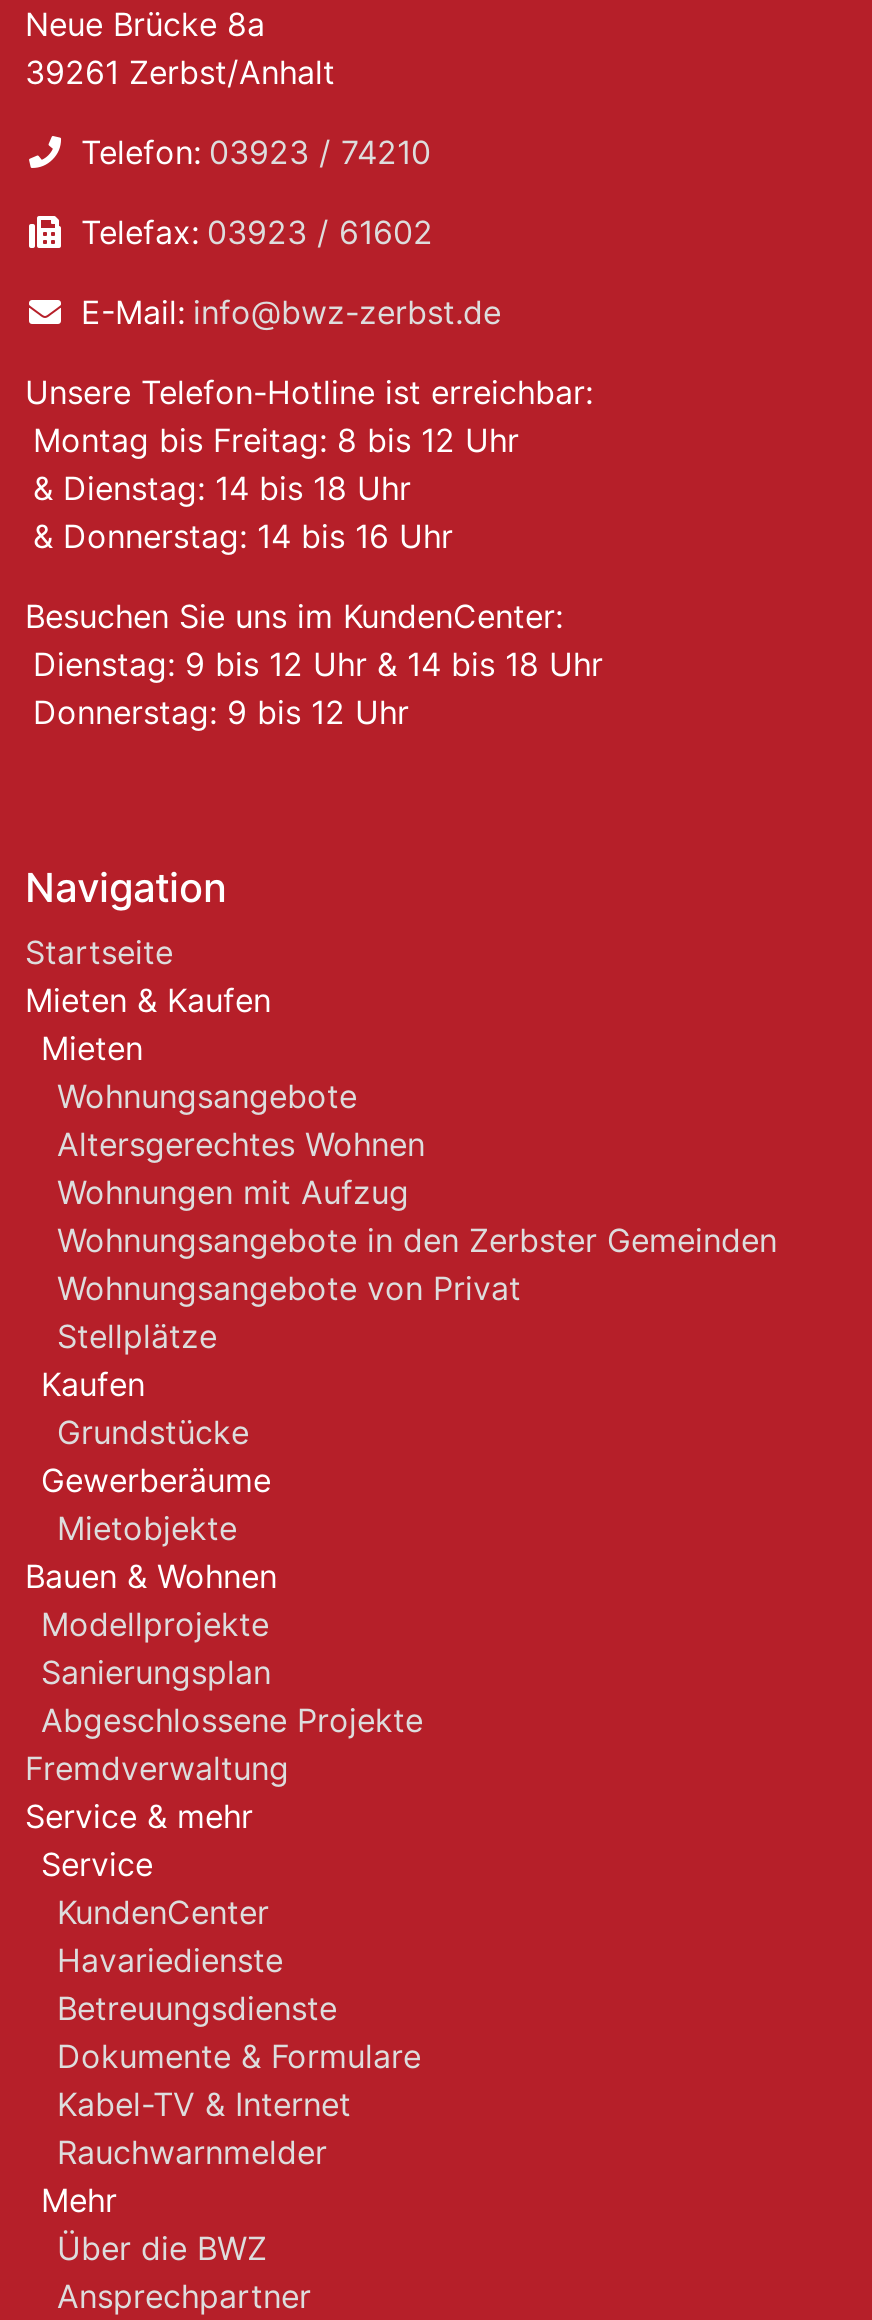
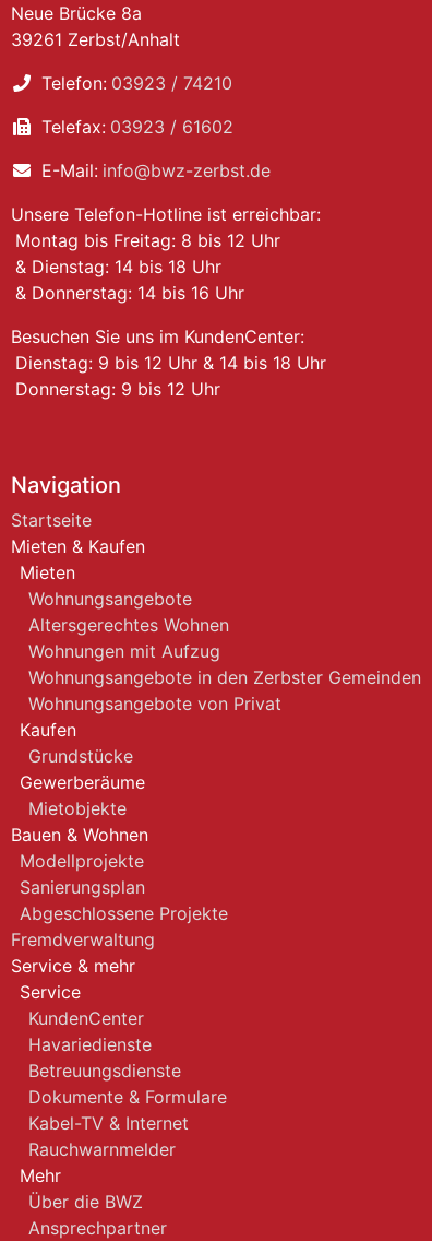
[57,1316,217,1356] Stellplätze -> none

